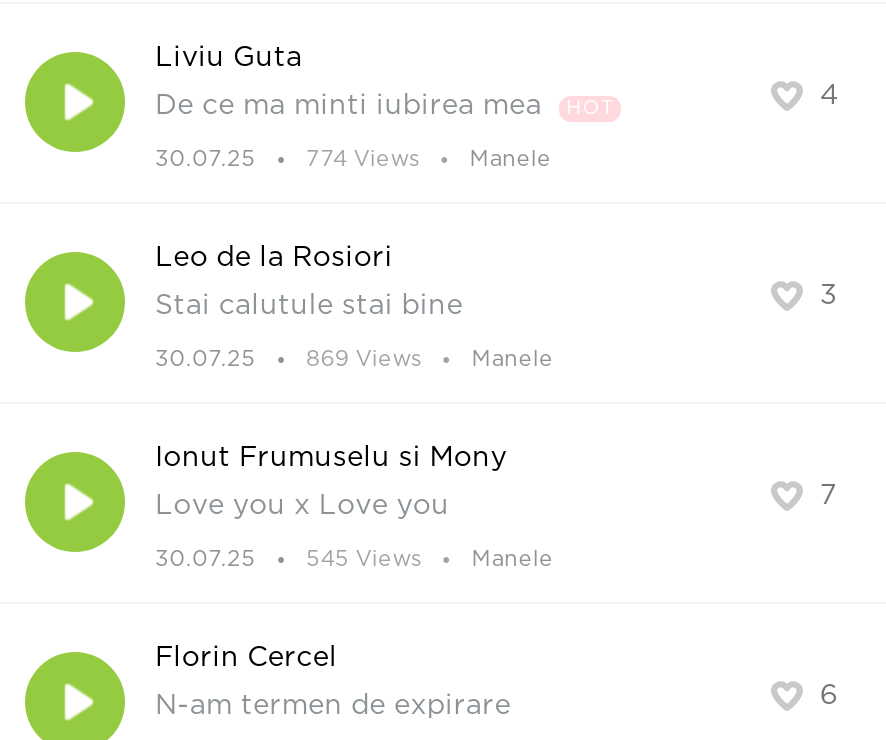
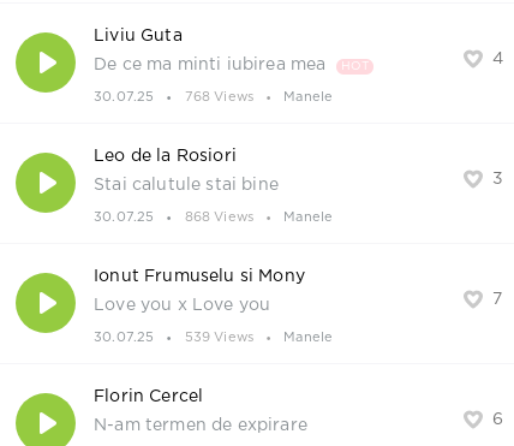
[306,150,419,170] 774 Views -> [184,91,253,104] 768 Views
[306,350,421,370] 869 Views -> [184,212,253,224] 868 Views
[306,550,421,570] 545 Views -> [184,332,253,344] 539 Views

